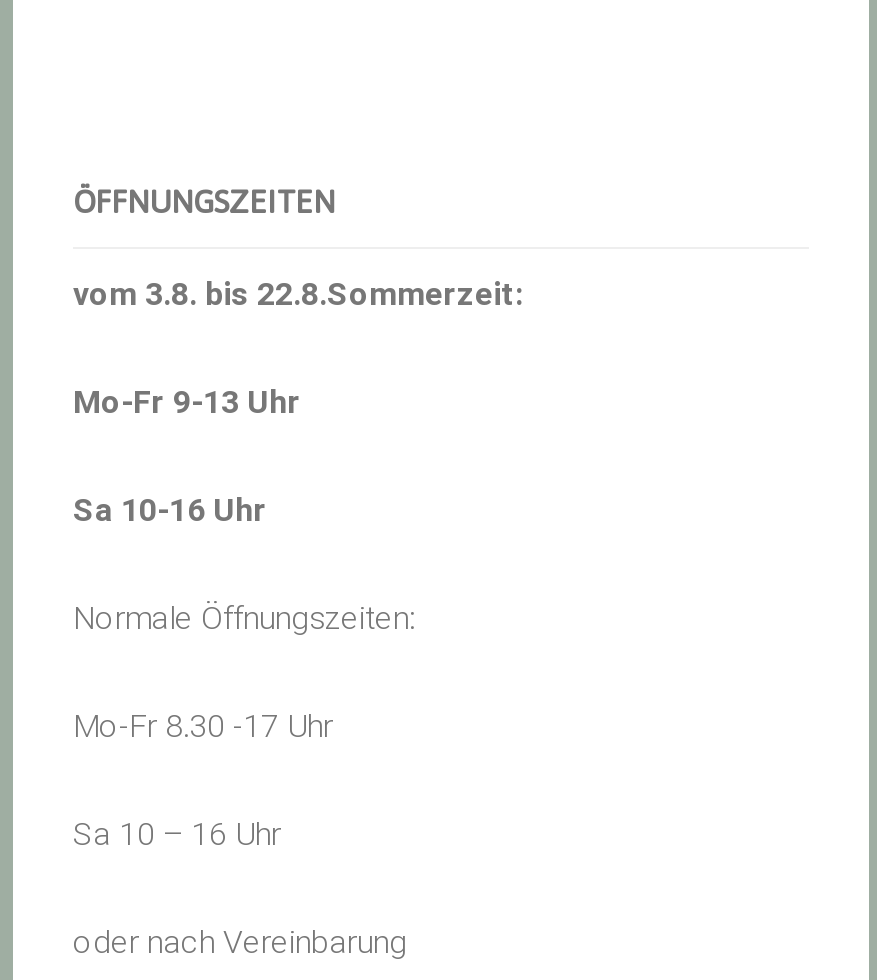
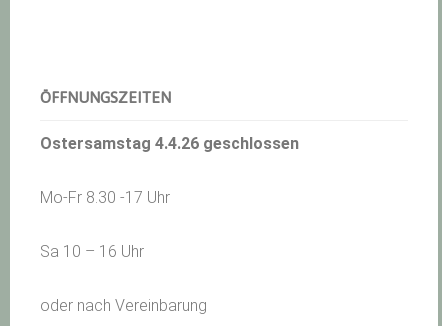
[73,276,523,638] vom 3.8. bis 22.8.Sommerzeit: | Mo-Fr 9-13 Uhr | Sa 10-16 Uhr | Normale Öffnungszeiten: -> [40,134,299,153] Ostersamstag 4.4.26 geschlossen

